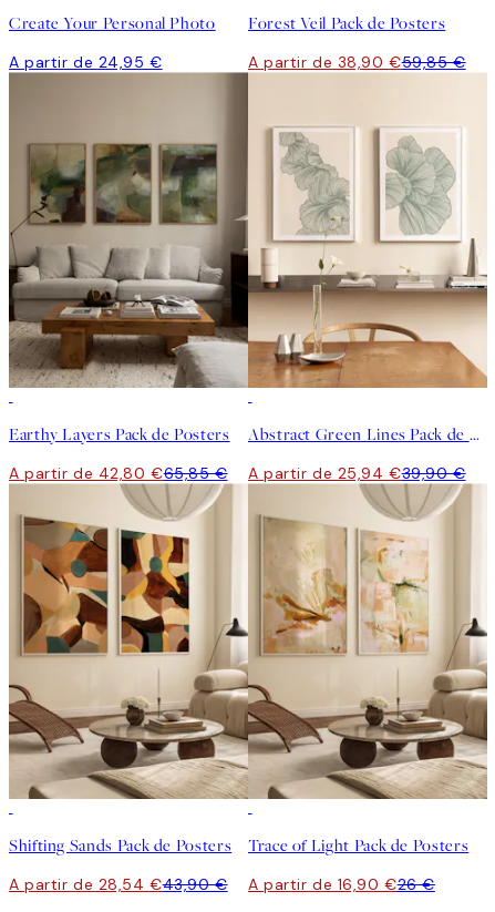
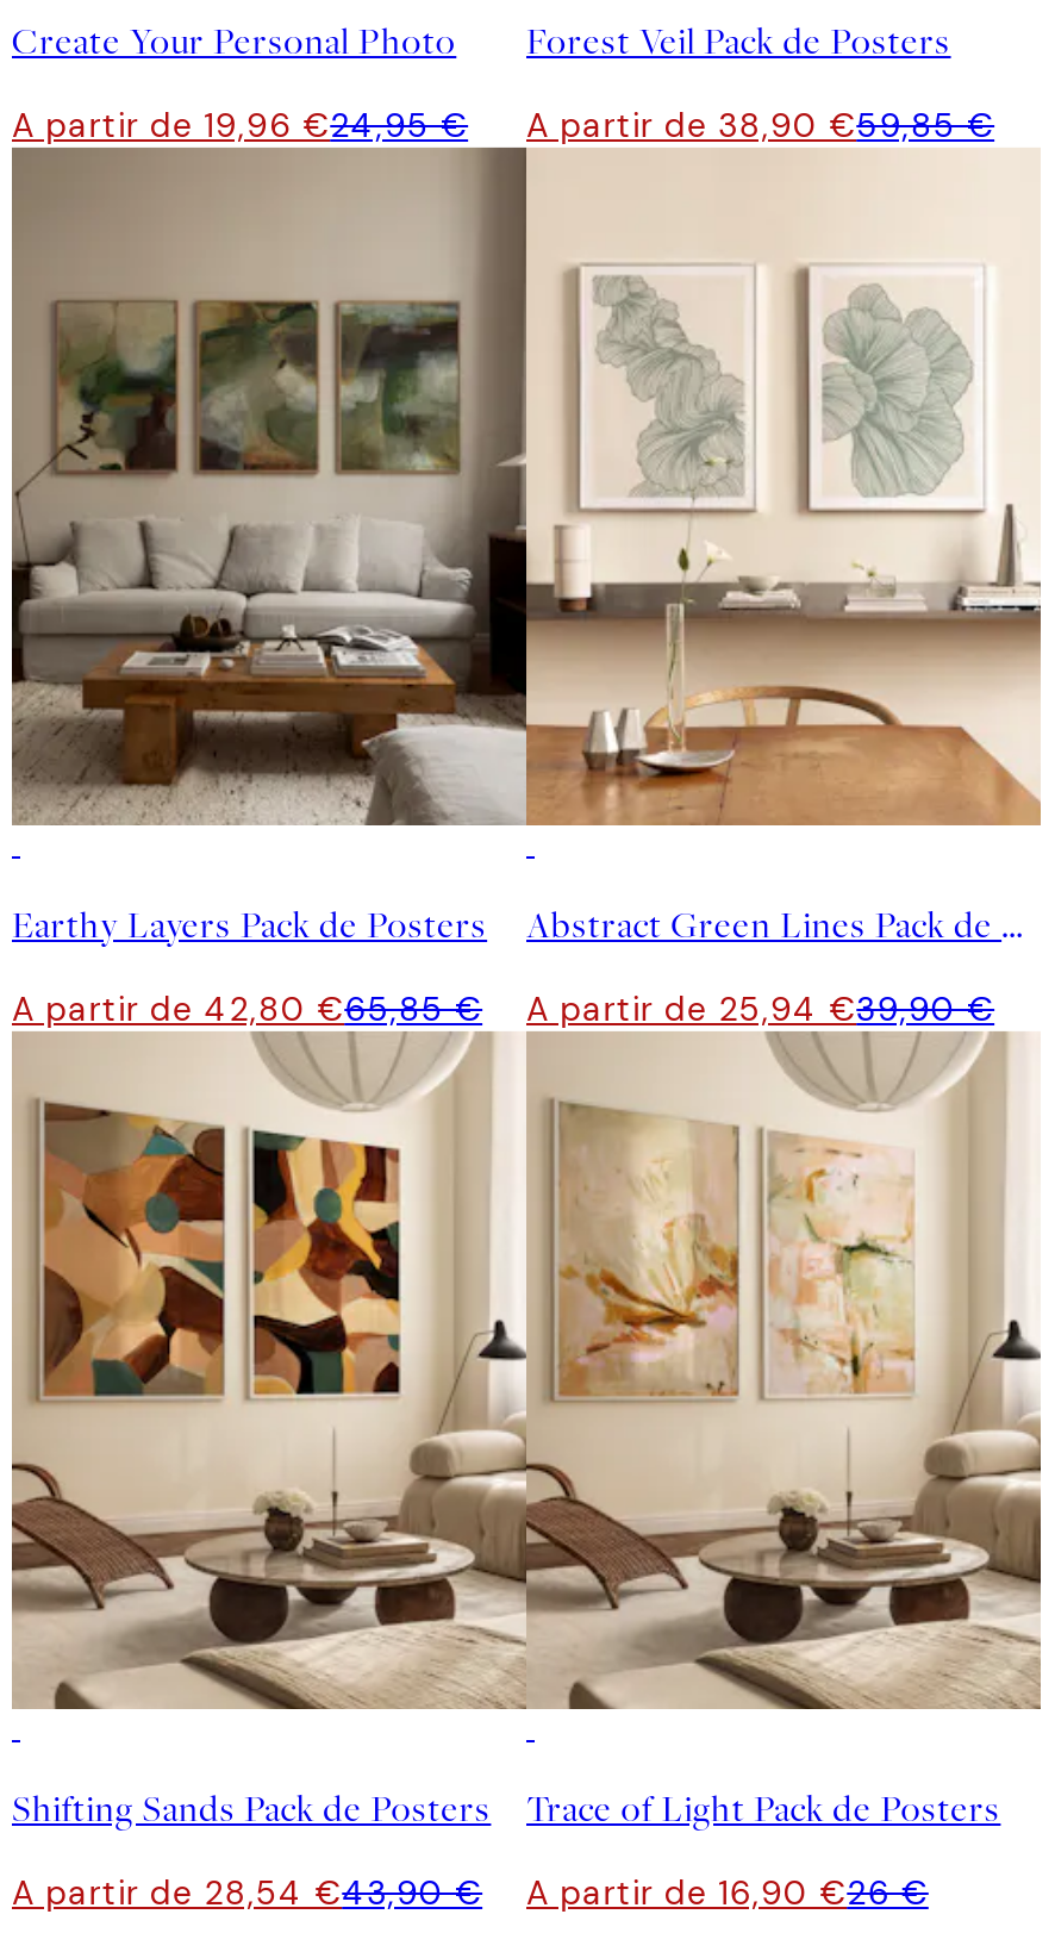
[9,52,162,72] A partir de 24,95 € -> [12,104,468,147] A partir de 19,96 €24,95 €

